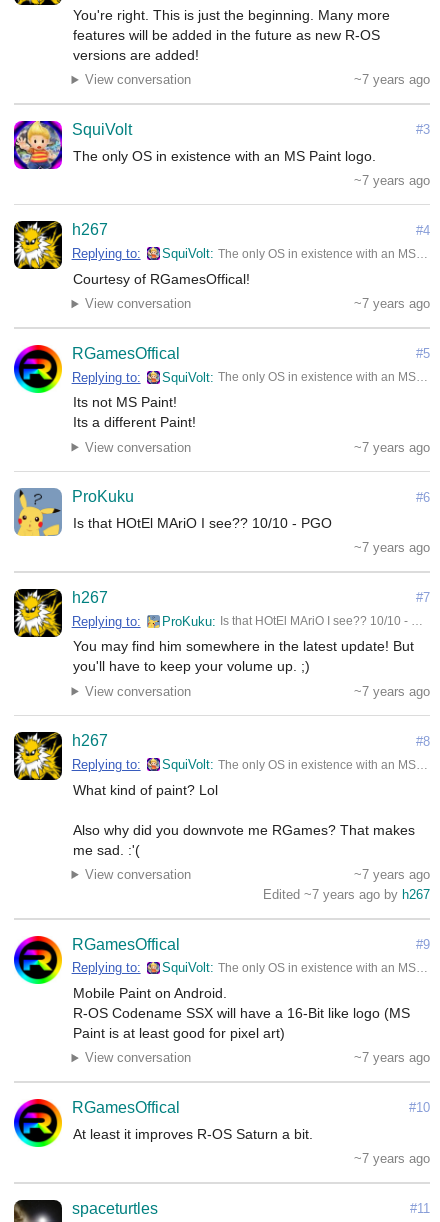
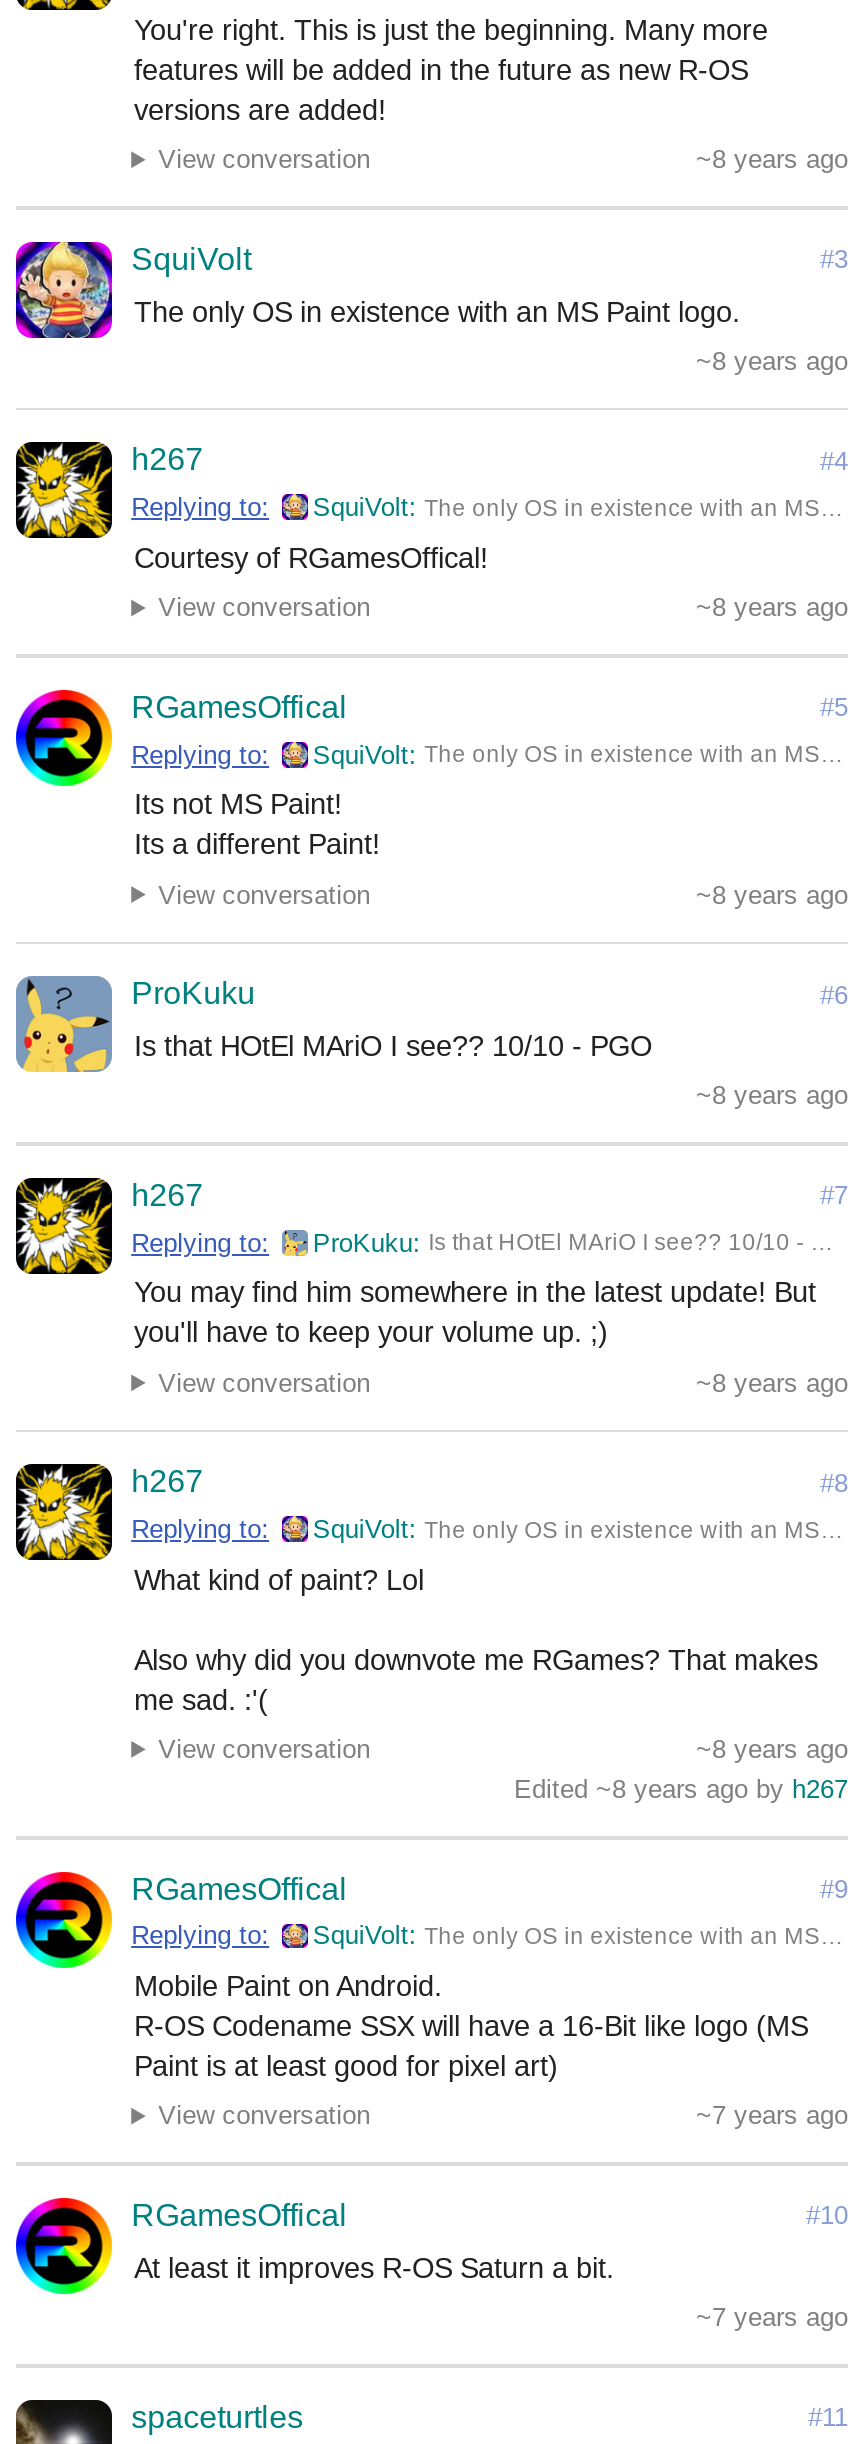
[354,72,430,87] ~7 years ago -> [696,144,848,174] ~8 years ago
[354,173,430,188] ~7 years ago -> [696,346,848,376] ~8 years ago
[354,296,430,311] ~7 years ago -> [696,592,848,622] ~8 years ago
[354,439,430,454] ~7 years ago -> [696,879,848,909] ~8 years ago
[354,540,430,555] ~7 years ago -> [696,1081,848,1111] ~8 years ago
[354,684,430,699] ~7 years ago -> [696,1367,848,1397] ~8 years ago
[354,867,430,882] ~7 years ago -> [696,1734,848,1764] ~8 years ago
[263,887,430,902] Edited ~7 years ago by h267 -> [514,1774,848,1804] Edited ~8 years ago by h267

